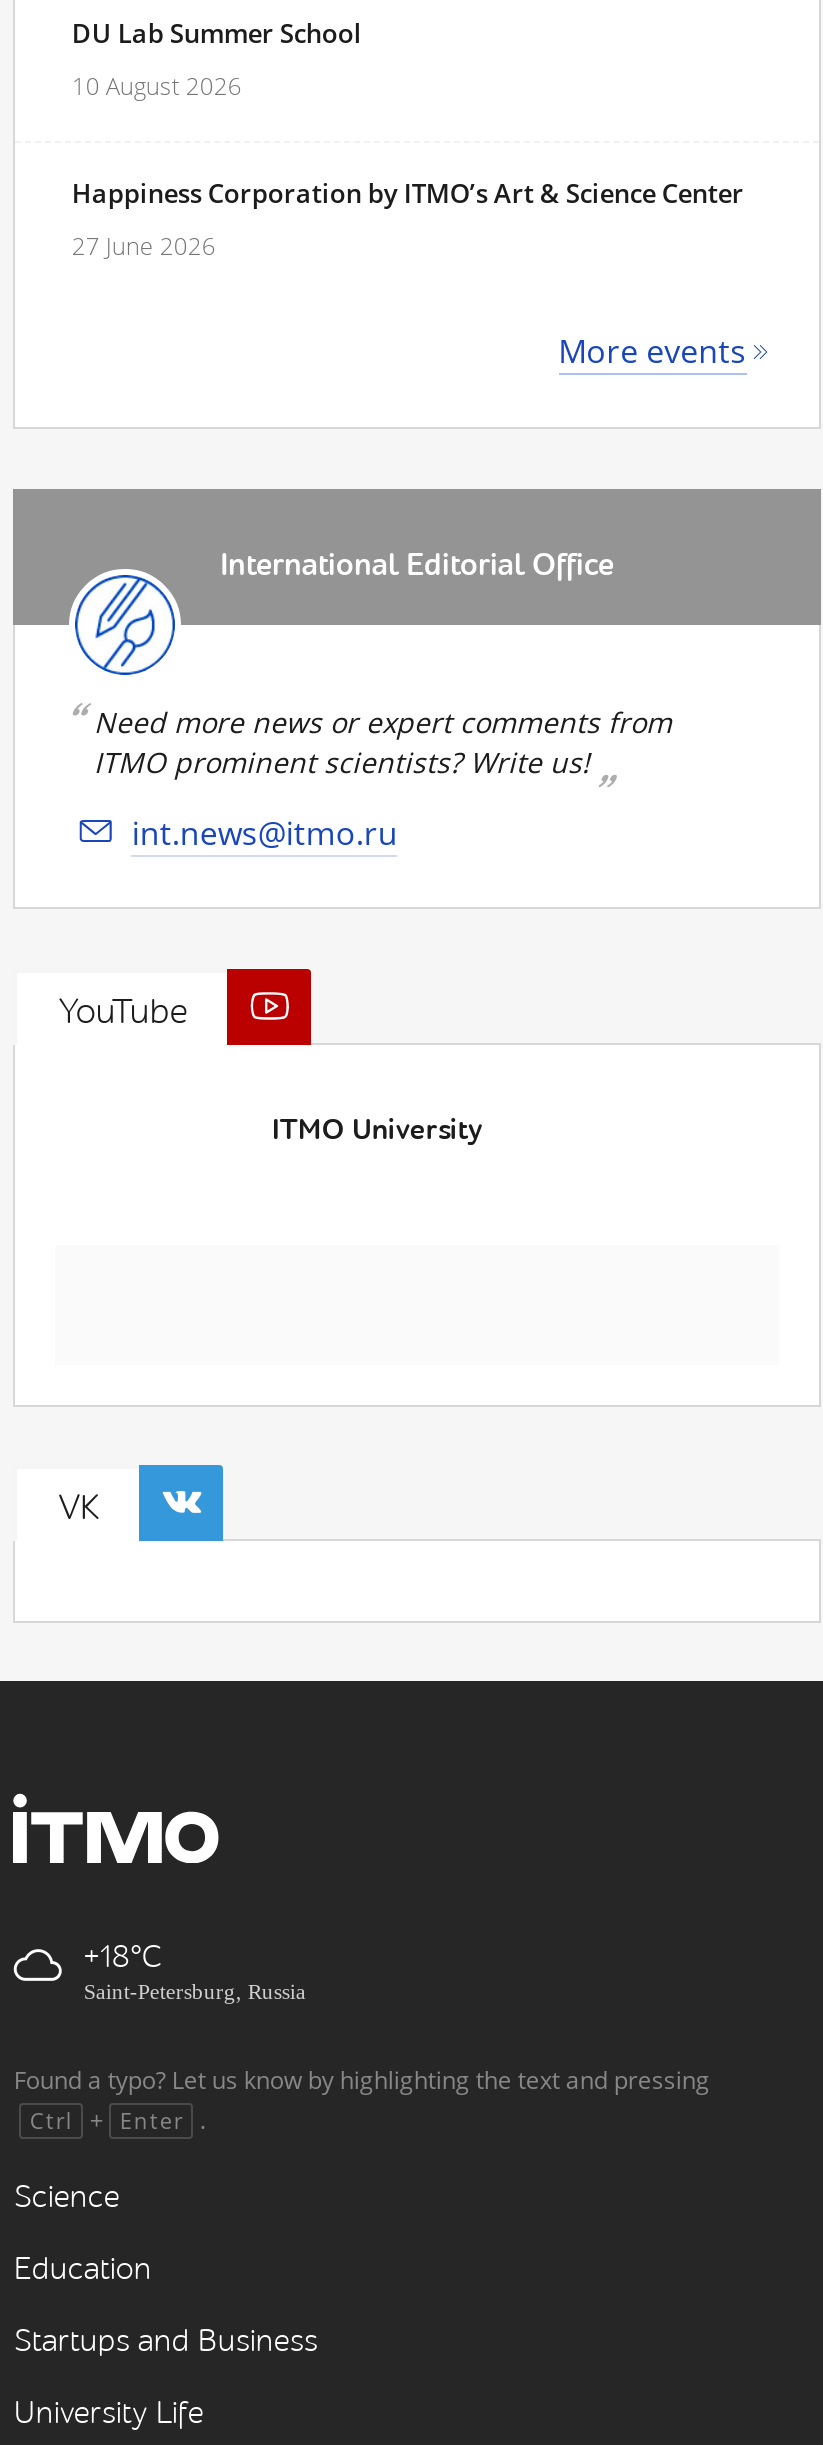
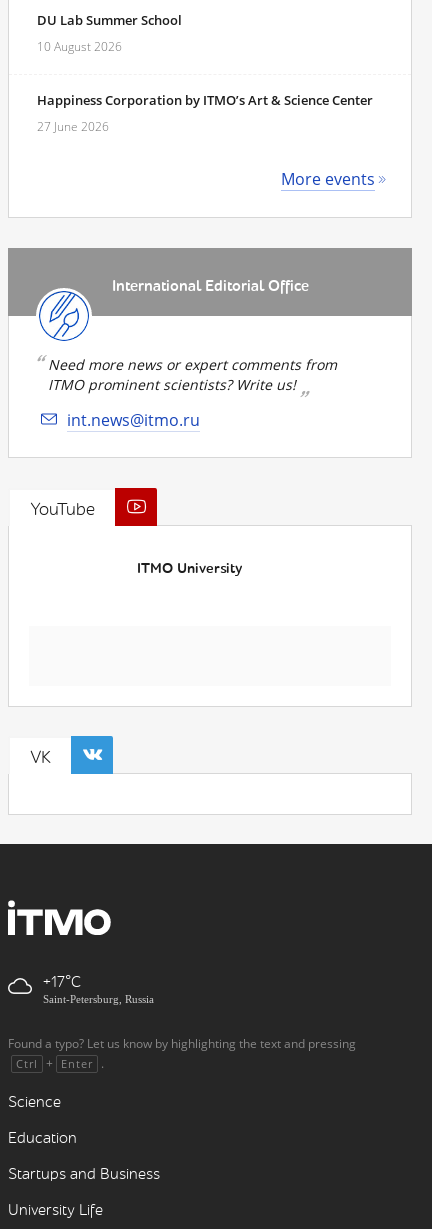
[84,1938,130,1976] +18 -> [43,973,65,992] +17

